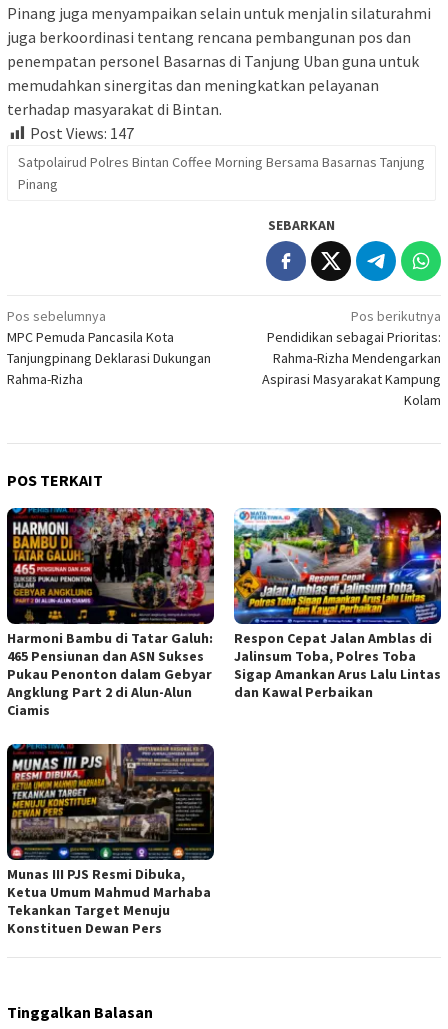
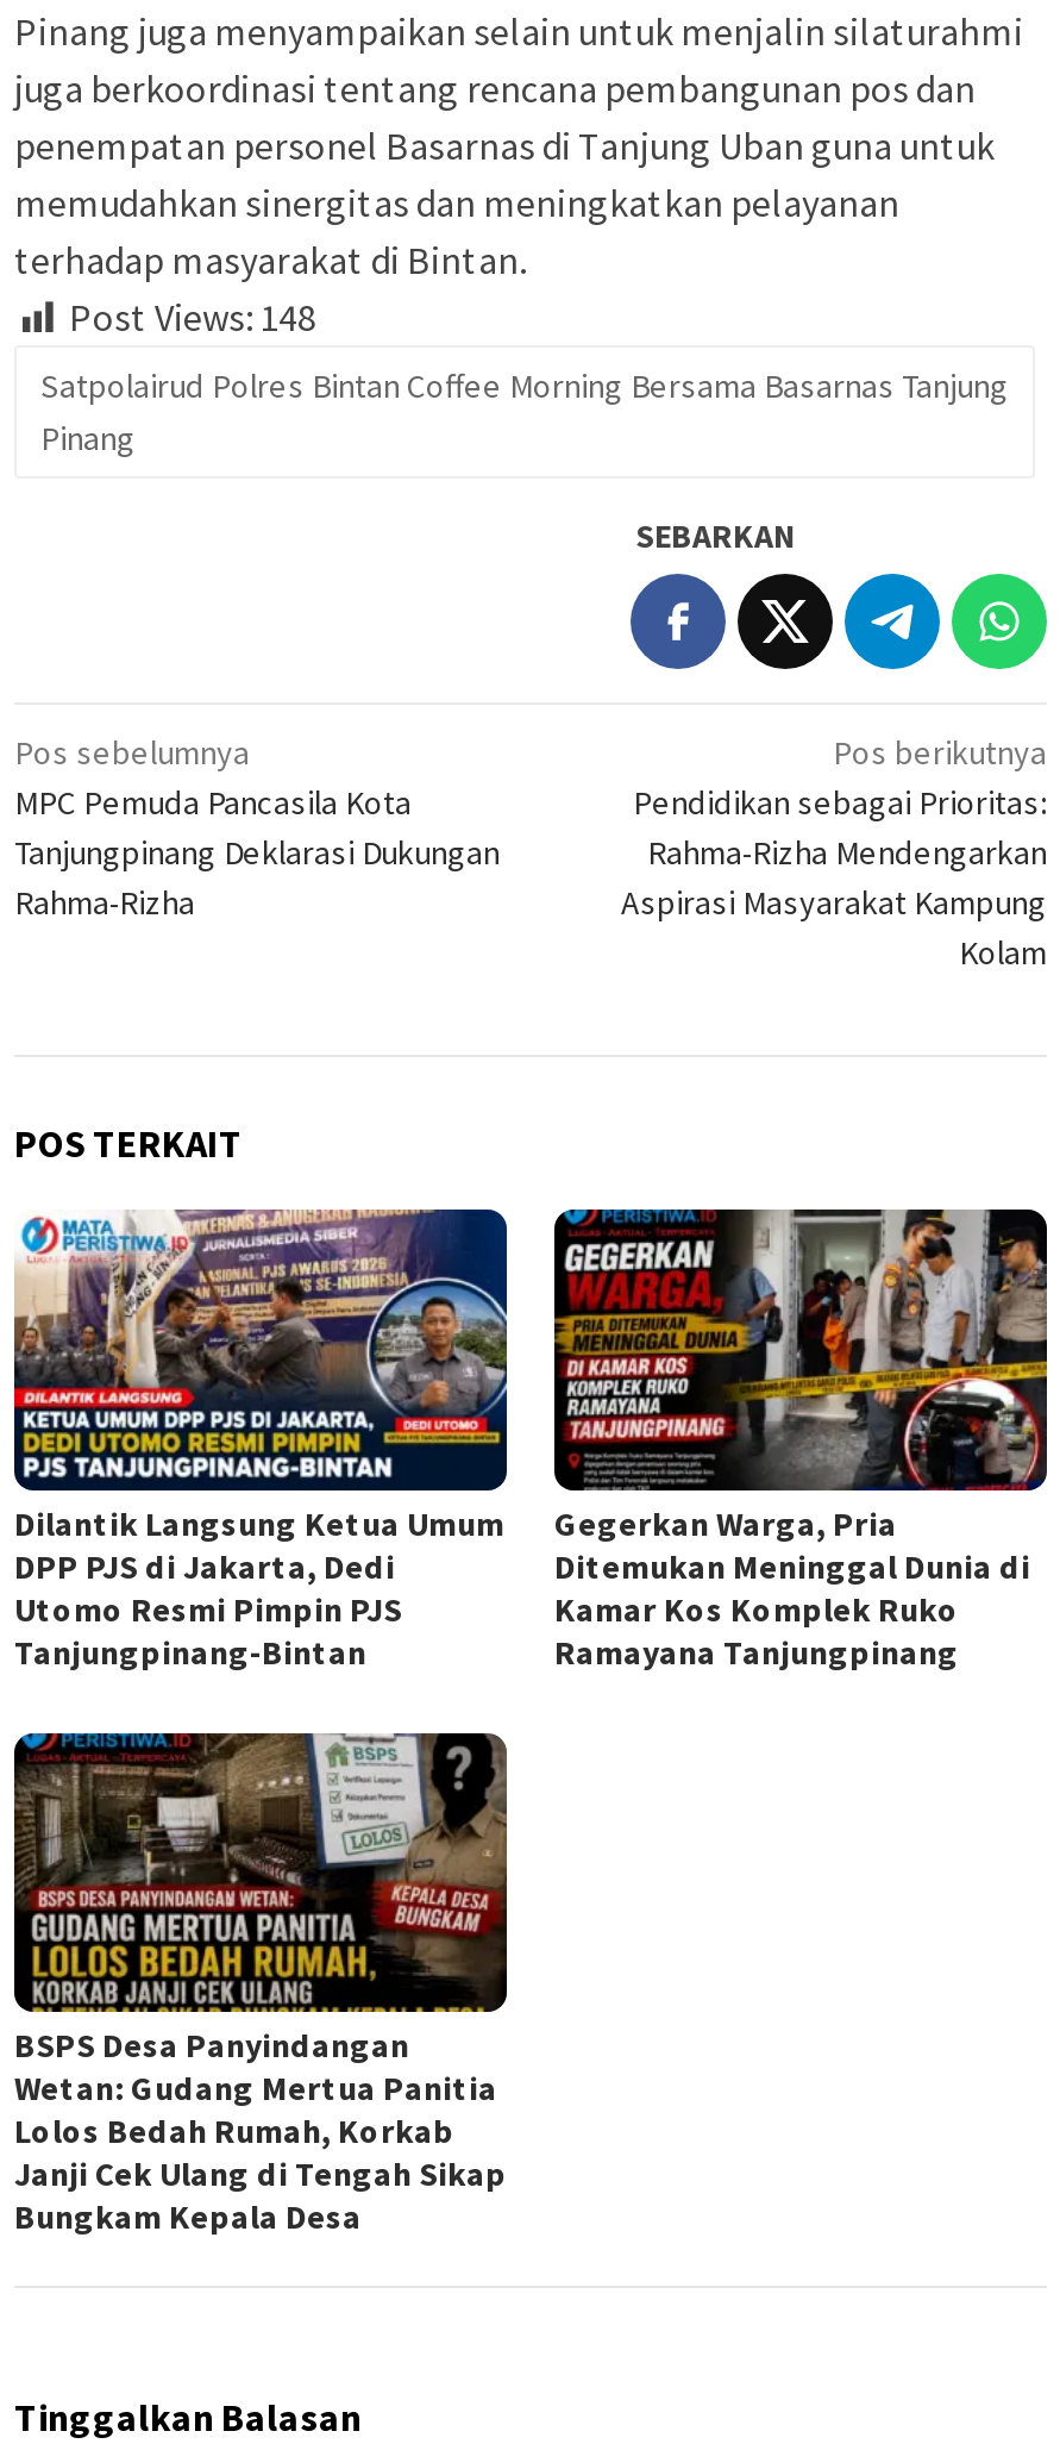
[30,123,134,143] Post Views: 147 -> [69,293,316,341] Post Views: 148
[6,507,215,719] [image] | Harmoni Bambu di Tatar Galuh: | 465 Pensiunan dan ASN Sukses | Pukau Penonton dalam Gebyar | Angklung Part 2 di Alun-Alun | Ciamis -> [12,1207,509,1673] [image] | Dilantik Langsung Ketua Umum | DPP PJS di Jakarta, Dedi | Utomo Resmi Pimpin PJS | Tanjungpinang-Bintan
[233,507,442,701] [image] | Respon Cepat Jalan Amblas di | Jalinsum Toba, Polres Toba | Sigap Amankan Arus Lalu Lintas | dan Kawal Perbaikan -> [552,1207,1049,1673] [image] | Gegerkan Warga, Pria | Ditemukan Meninggal Dunia di | Kamar Kos Komplek Ruko | Ramayana Tanjungpinang
[7,728,215,937] [image] | Munas III PJS Resmi Dibuka, | Ketua Umum Mahmud Marhaba | Tekankan Target Menuju | Konstituen Dewan Pers -> [12,1731,509,2238] [image] | BSPS Desa Panyindangan | Wetan: Gudang Mertua Panitia | Lolos Bedah Rumah, Korkab | Janji Cek Ulang di Tengah Sikap | Bungkam Kepala Desa

